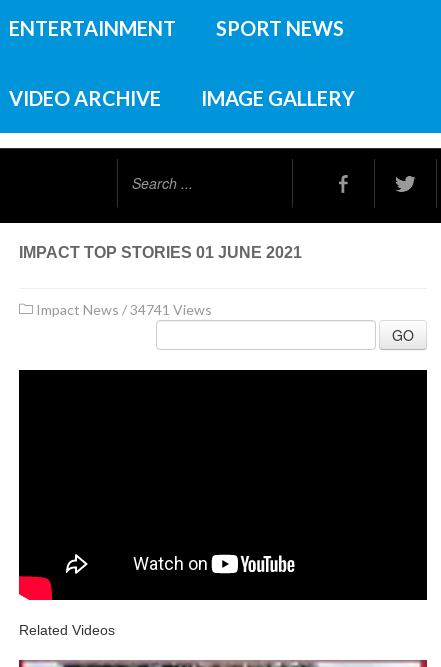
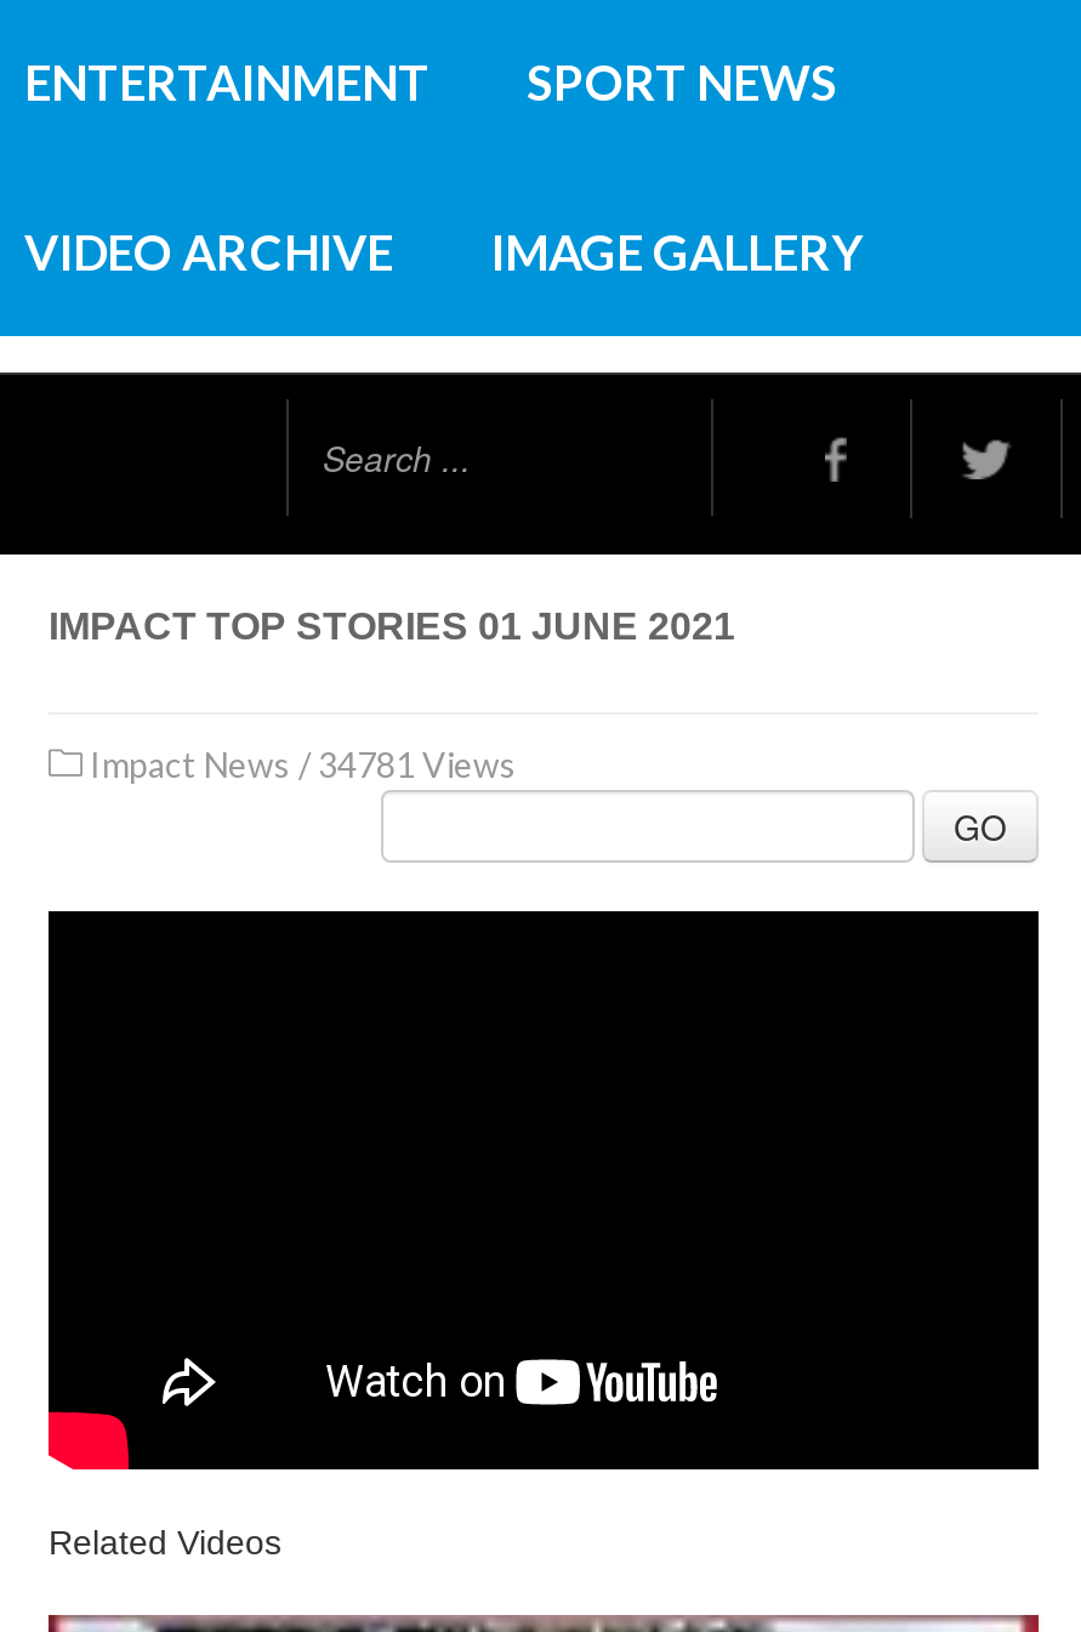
[33,301,212,318] Impact News / 34741 Views -> [83,745,517,786] Impact News / 34781 Views

